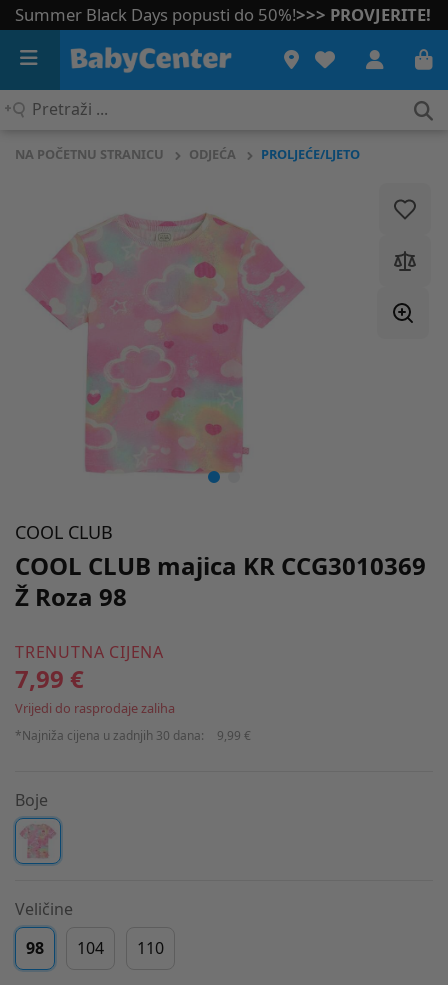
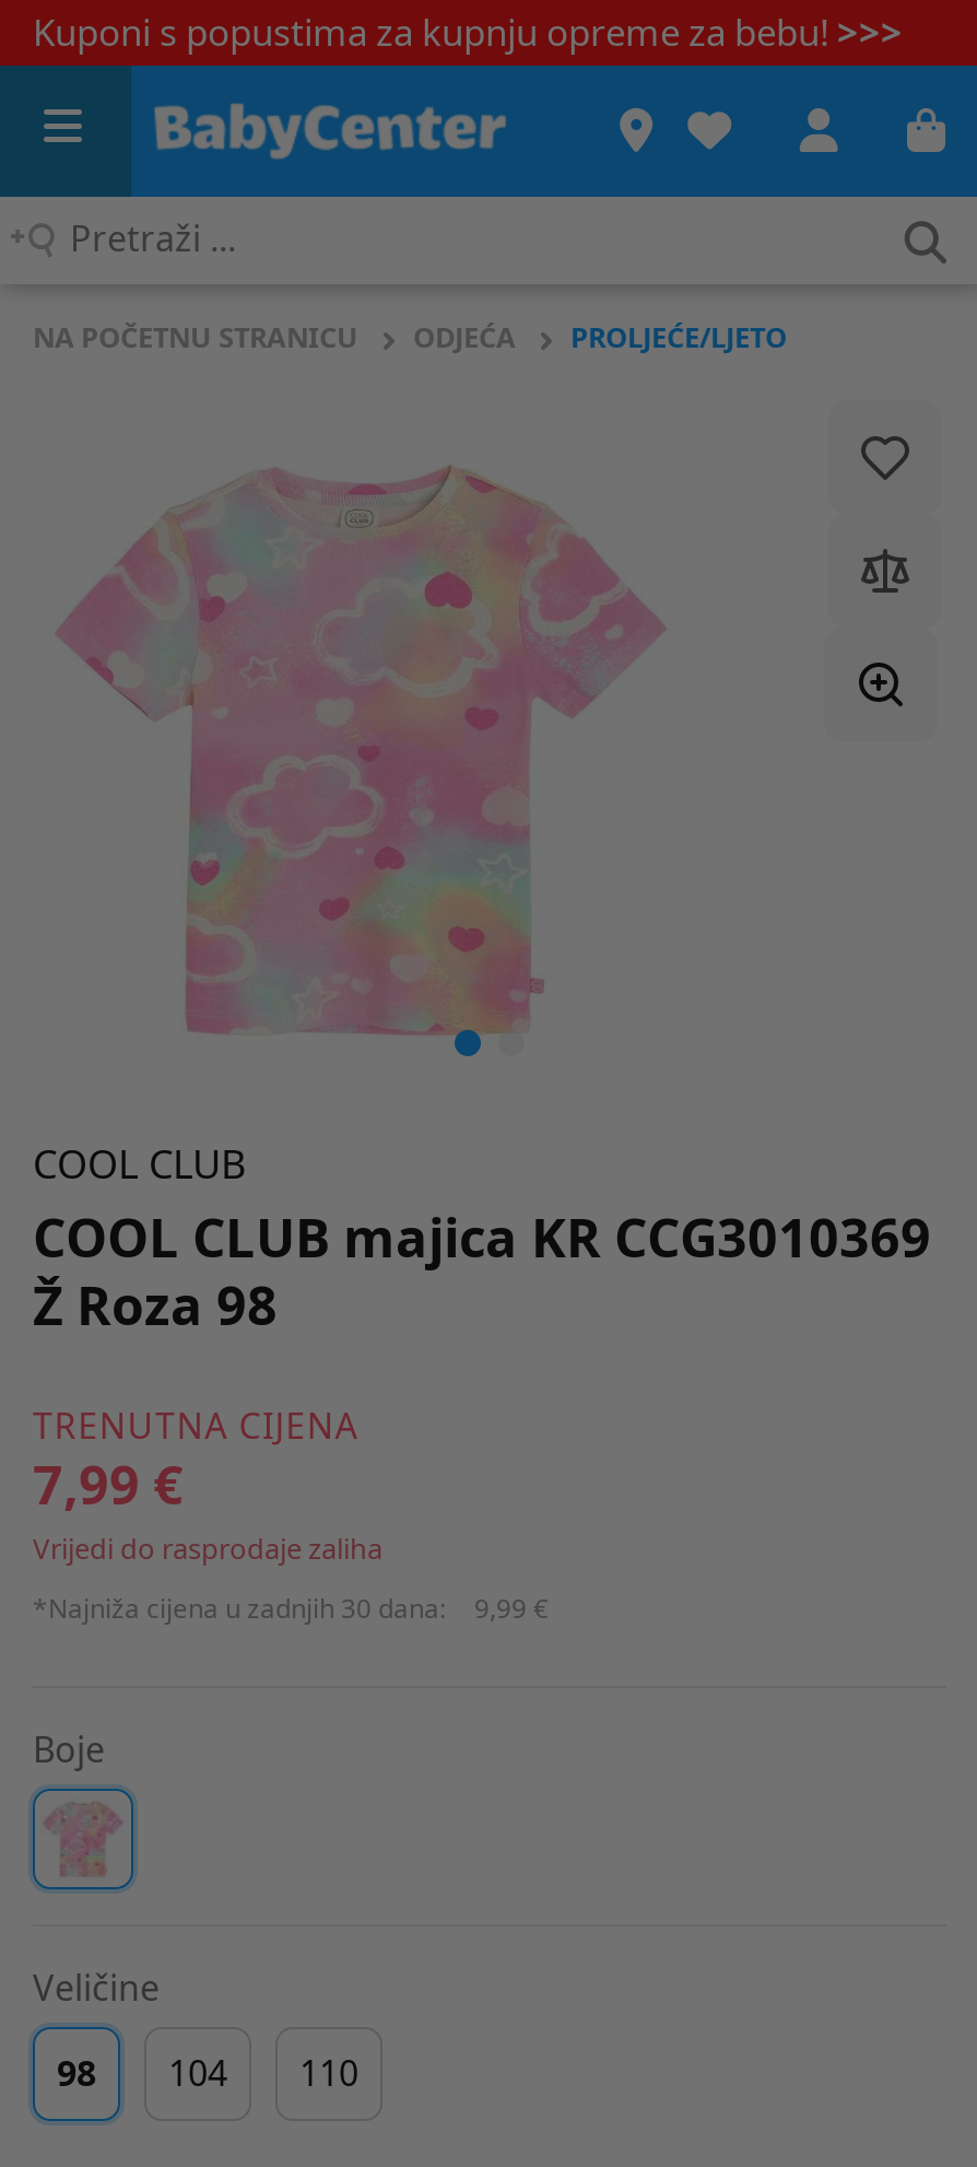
[15,3,431,26] Summer Black Days popusti do 50%! >>> PROVJERITE! -> [33,7,903,57] Kuponi s popustima za kupnju opreme za bebu! >>>

